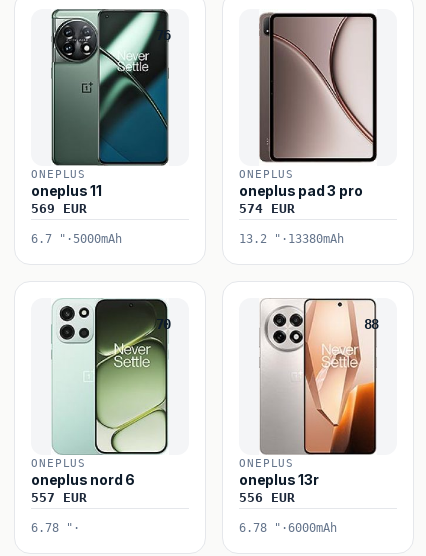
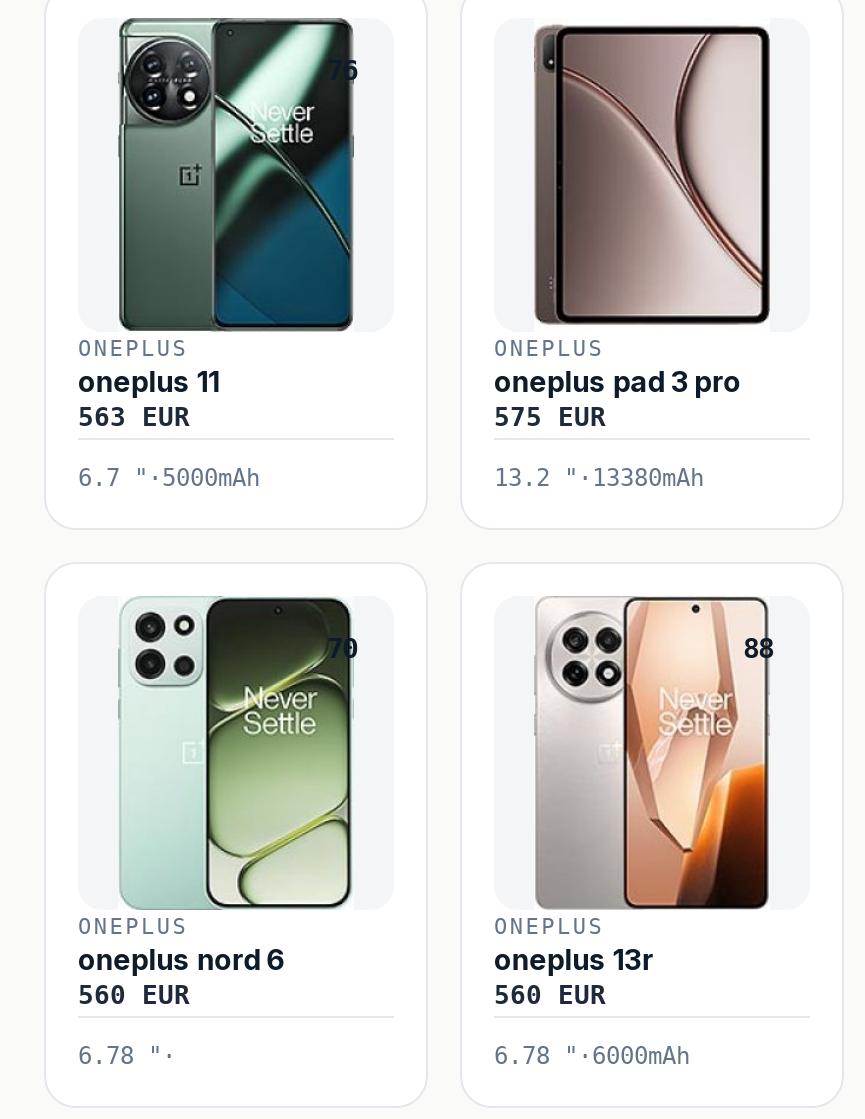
[31,201,87,216] 569 EUR -> [78,402,190,432] 563 EUR
[239,201,295,216] 574 EUR -> [494,402,606,432] 575 EUR
[31,490,87,505] 557 EUR -> [78,980,190,1010] 560 EUR
[239,490,295,505] 556 EUR -> [494,980,606,1010] 560 EUR

